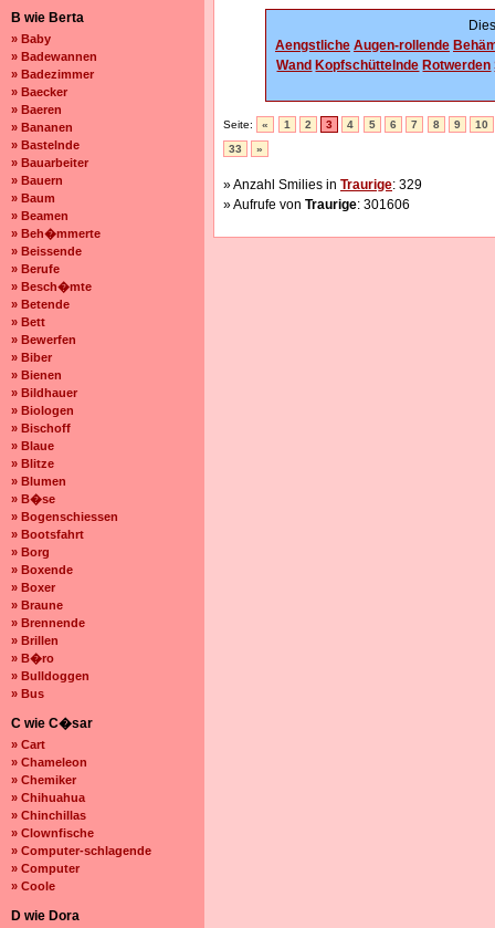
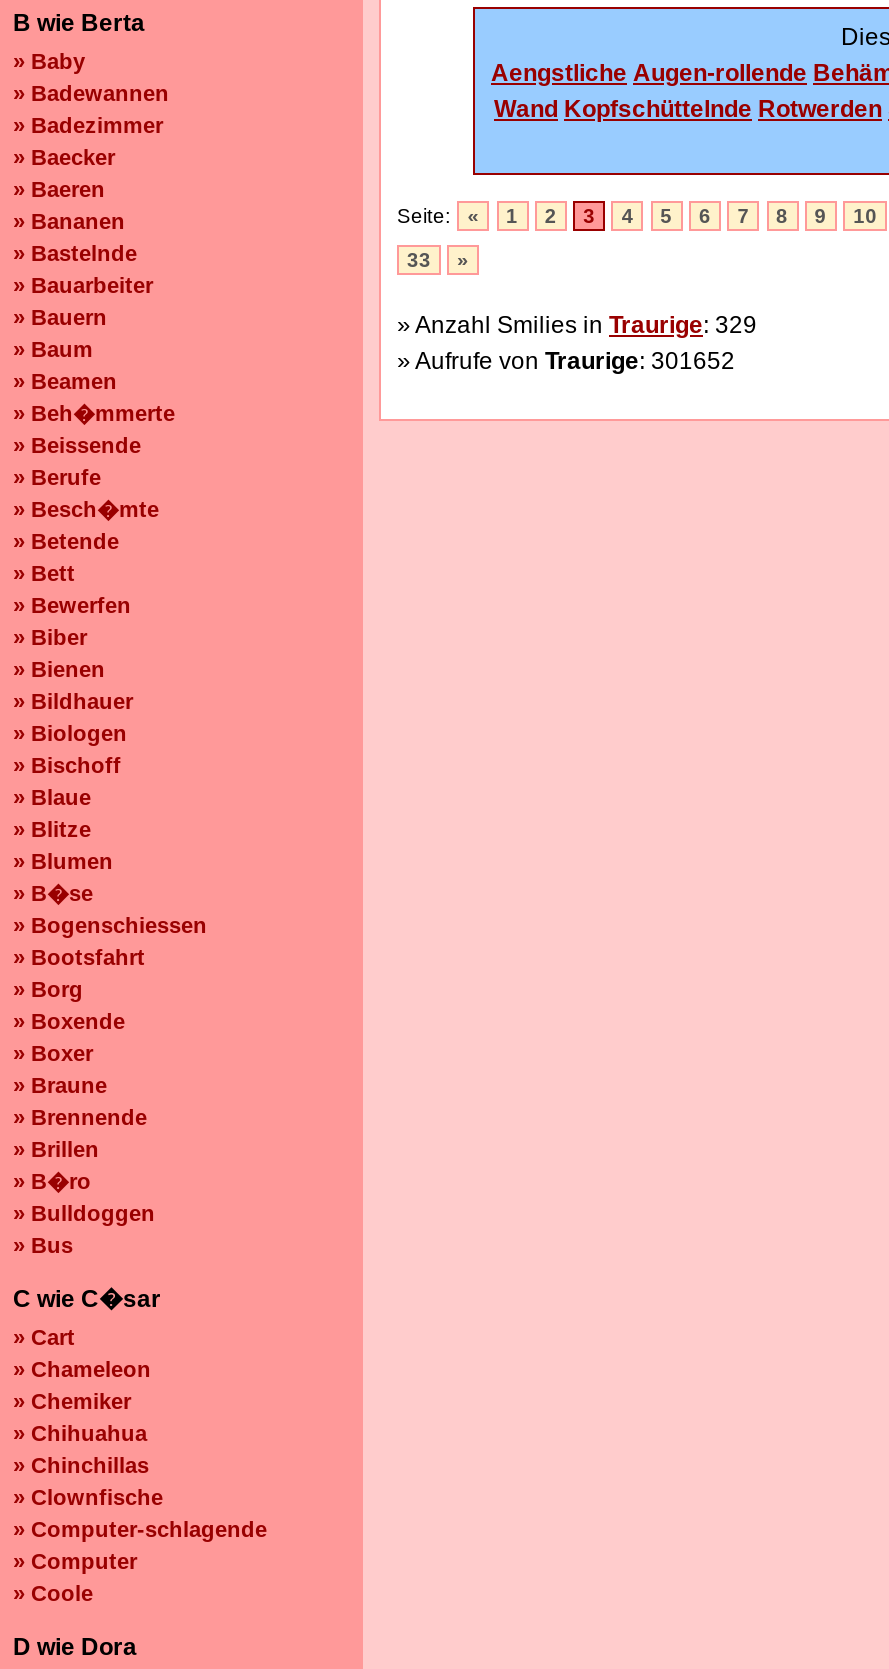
[223,197,410,212] » Aufrufe von Traurige: 301606 -> [397,347,735,375] » Aufrufe von Traurige: 301652

